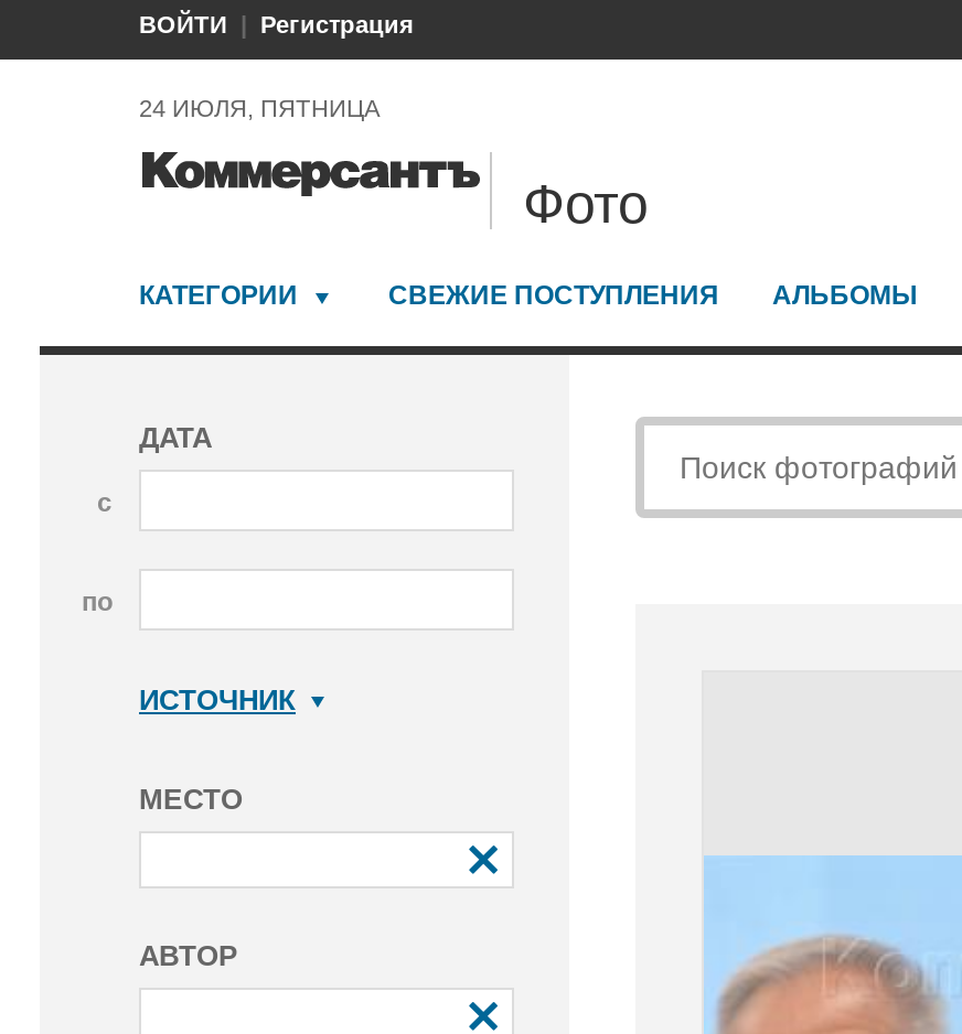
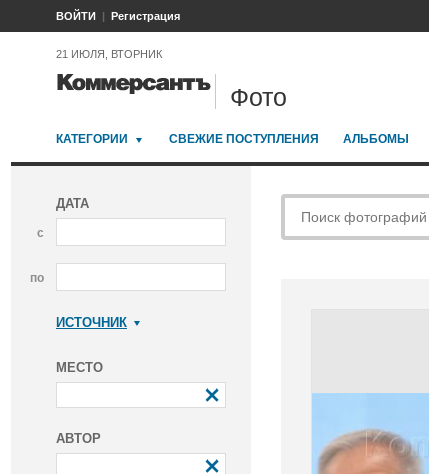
[139,95,380,121] 24 ИЮЛЯ, ПЯТНИЦА -> [56,48,162,60] 21 ИЮЛЯ, ВТОРНИК

